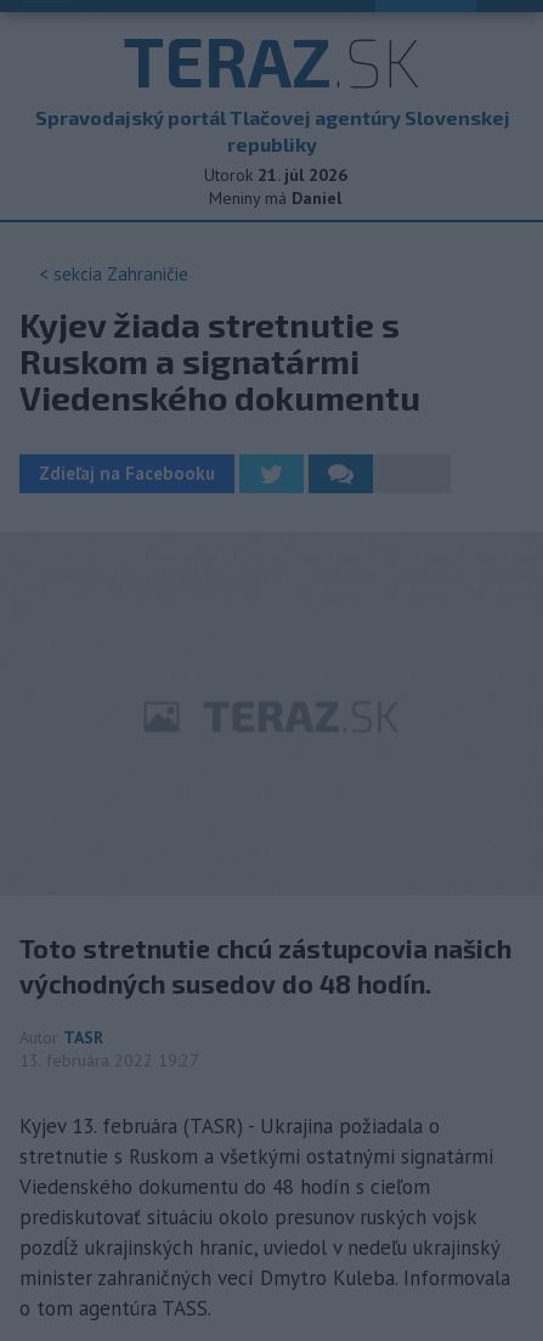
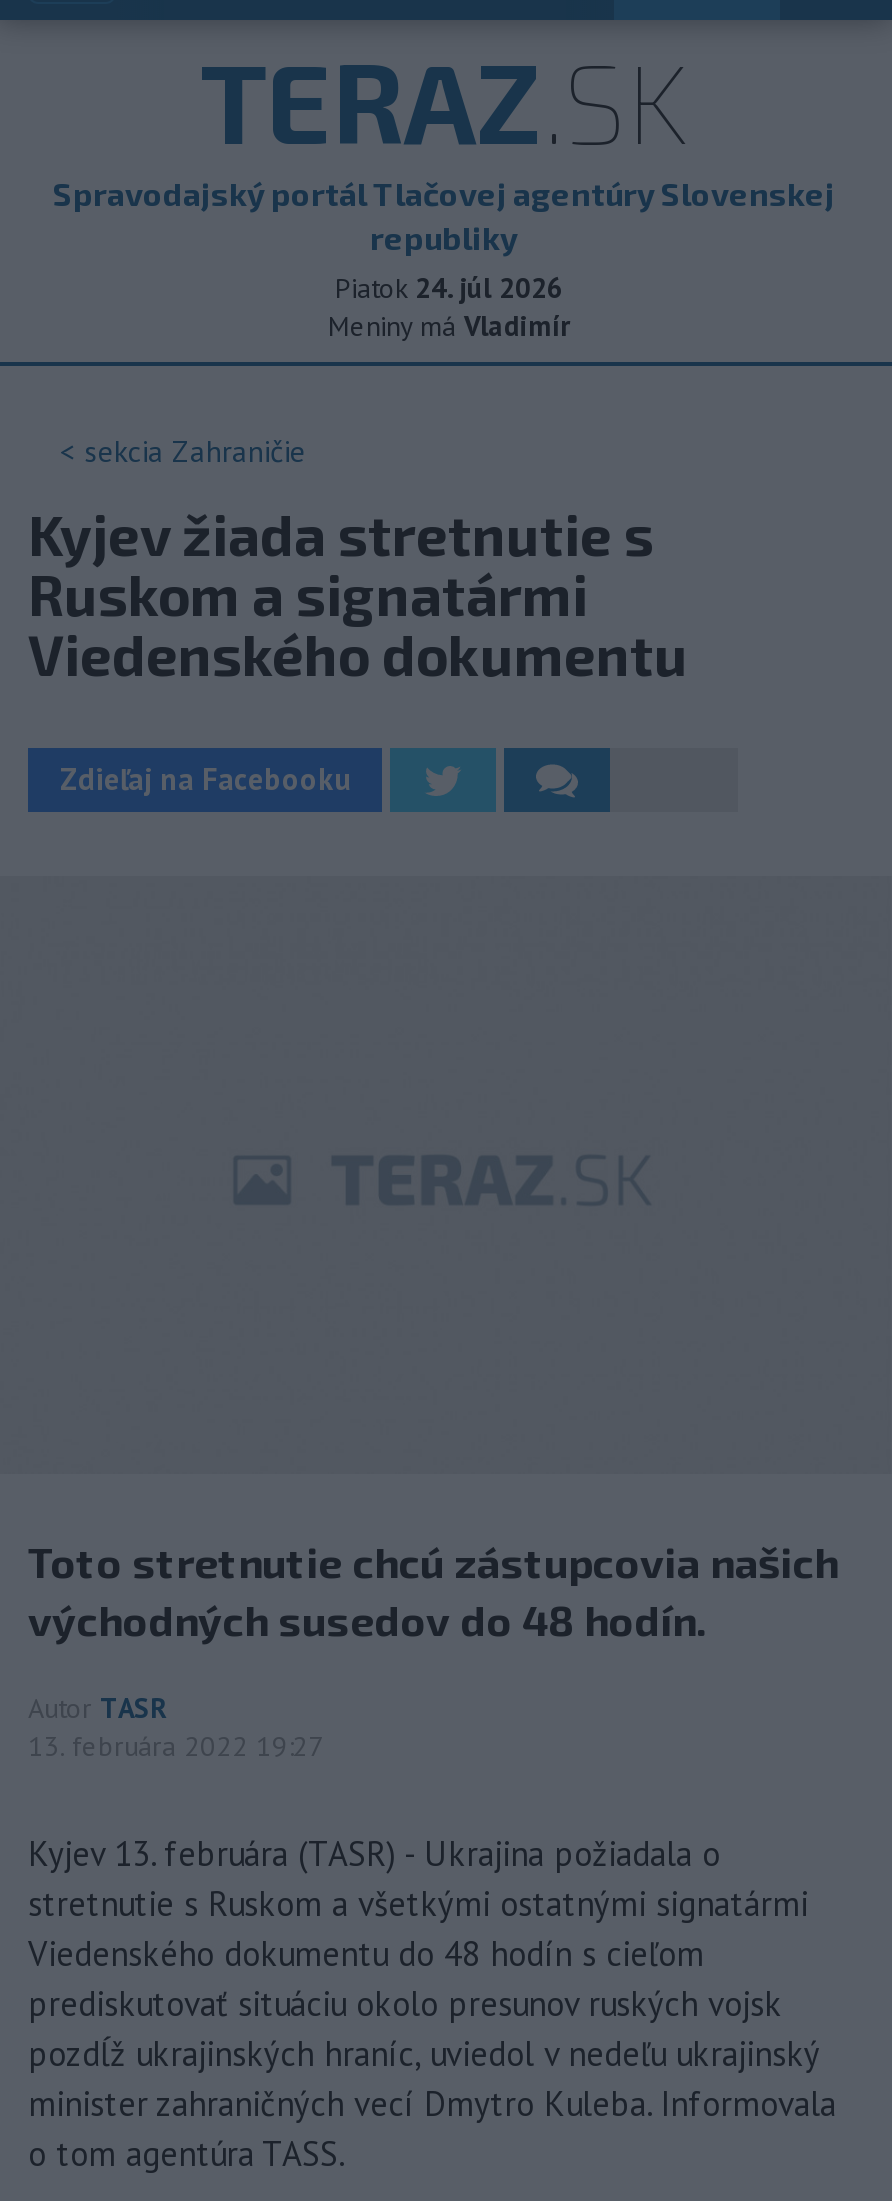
[203,164,347,186] Utorok 21. júl 2026 -> [335,270,563,306] Piatok 24. júl 2026
[209,187,341,209] Meniny má Daniel -> [328,308,570,344] Meniny má Vladimír

